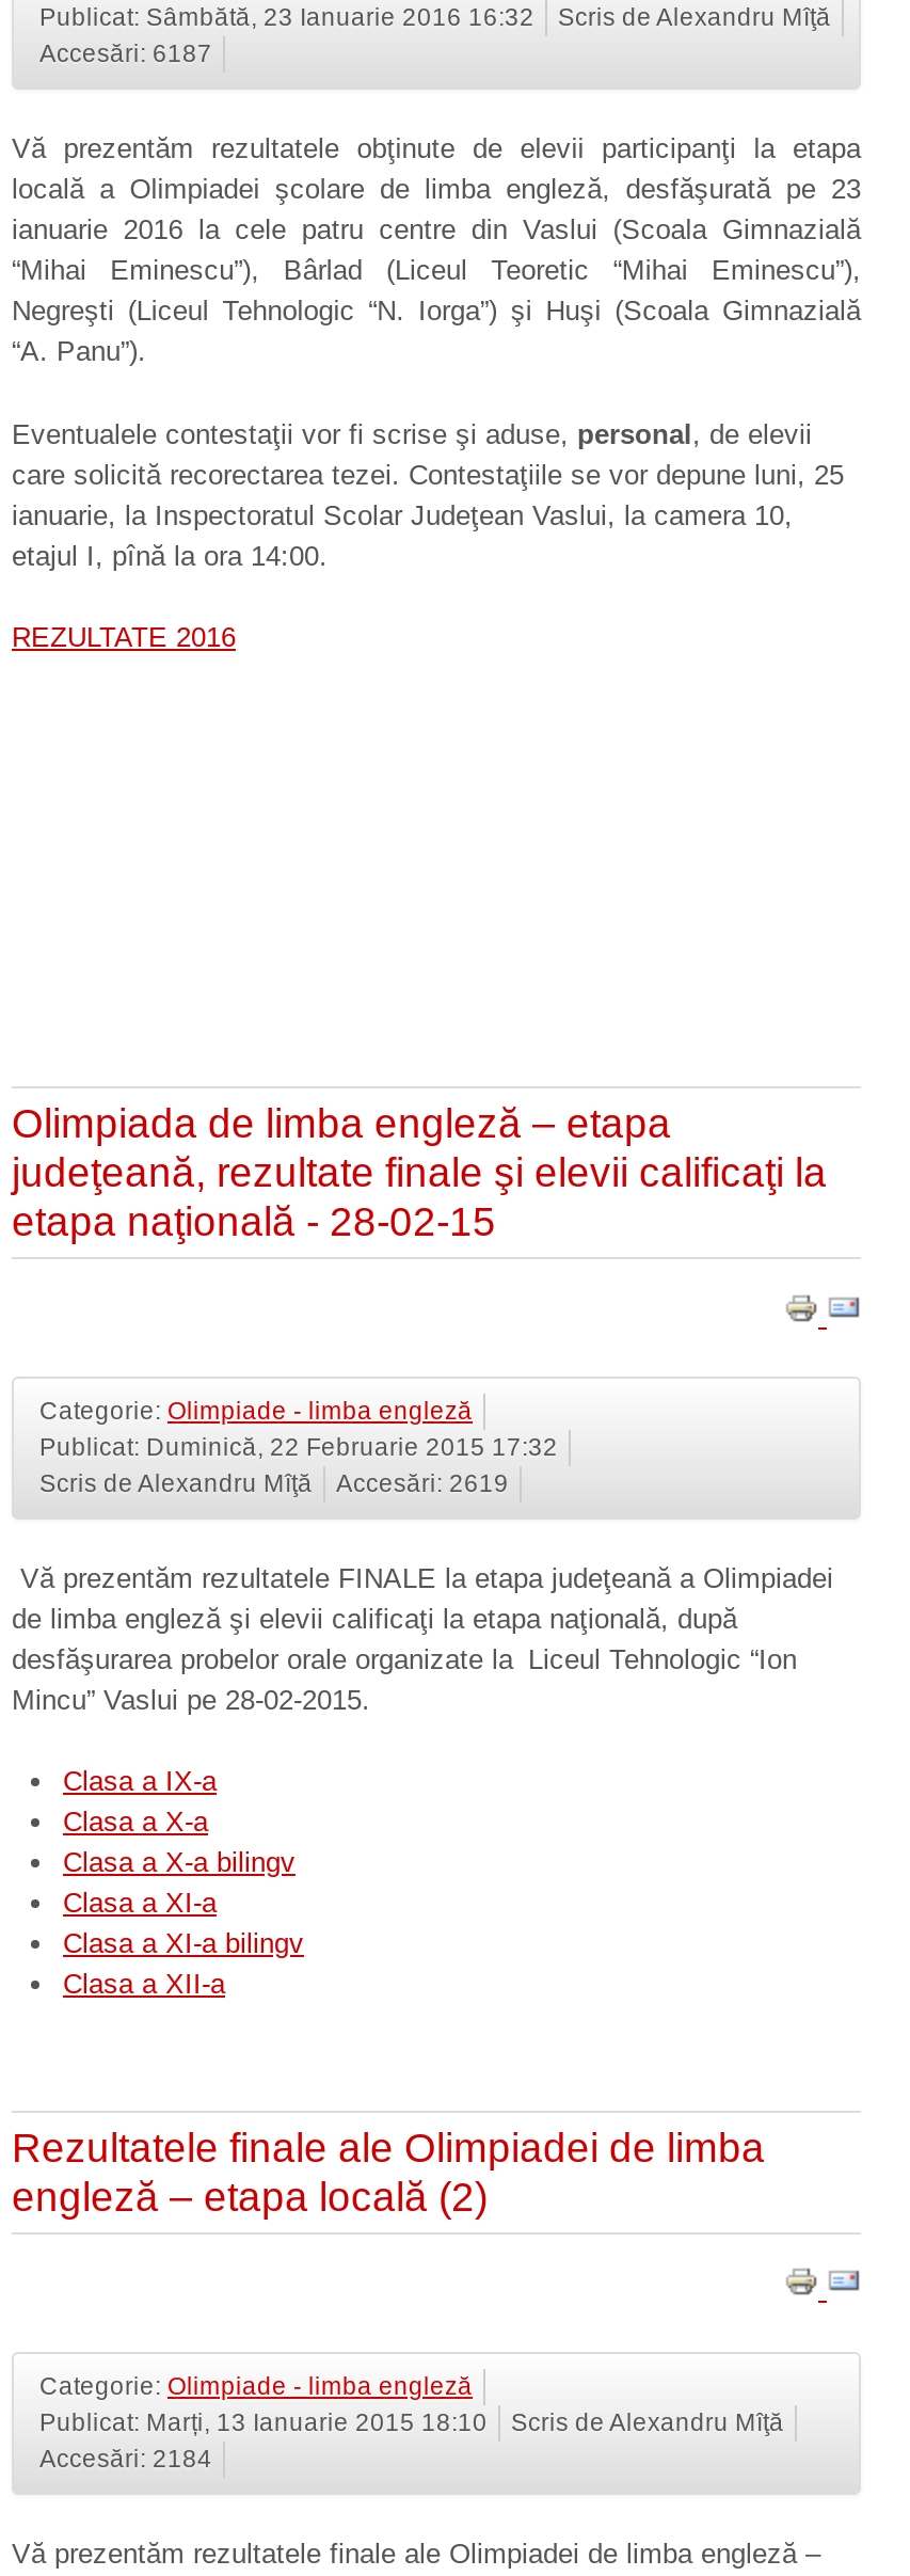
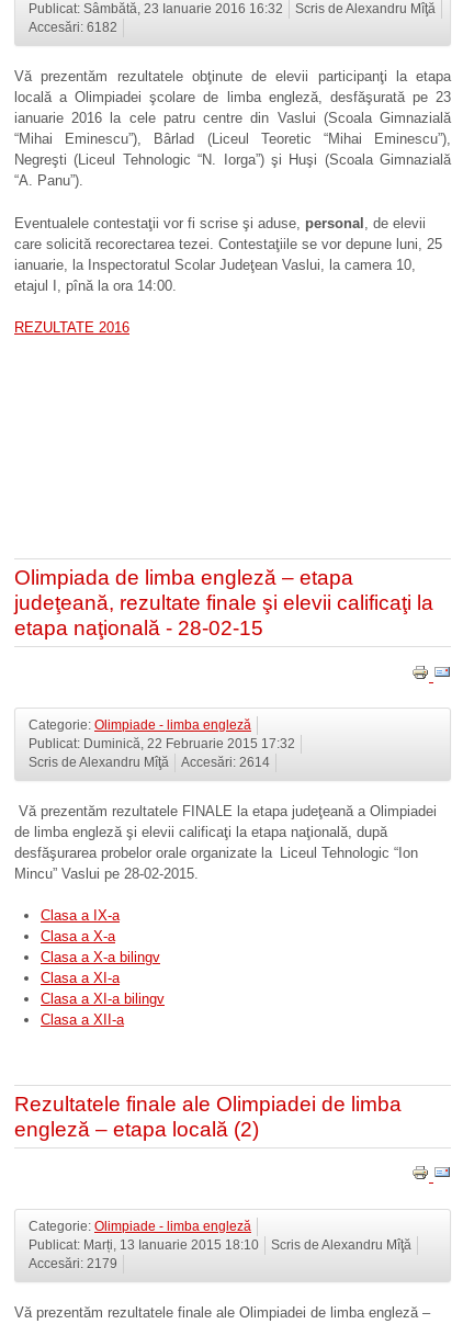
[39,41,212,67] Accesări: 6187 -> [29,21,117,34] Accesări: 6182
[39,1470,509,1495] Scris de Alexandru Mîţă Accesări: 2619 -> [29,755,270,769] Scris de Alexandru Mîţă Accesări: 2614
[39,2445,212,2471] Accesări: 2184 -> [29,1257,117,1270] Accesări: 2179

